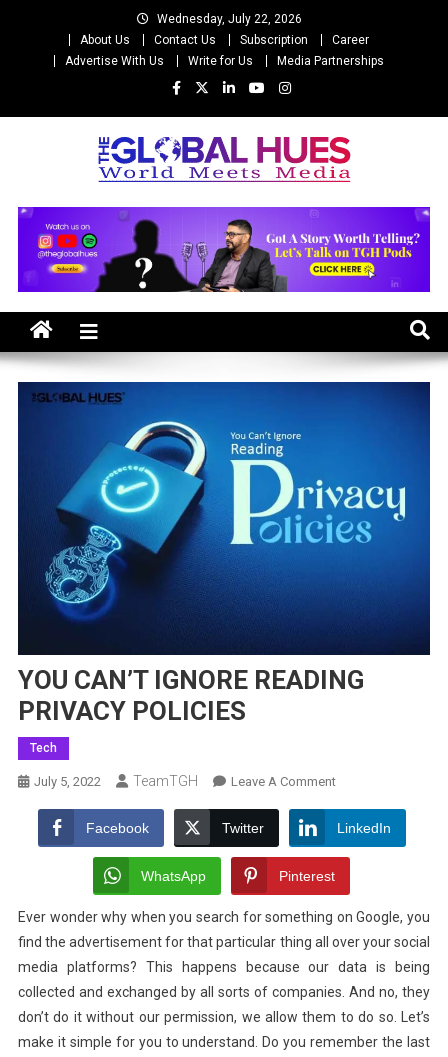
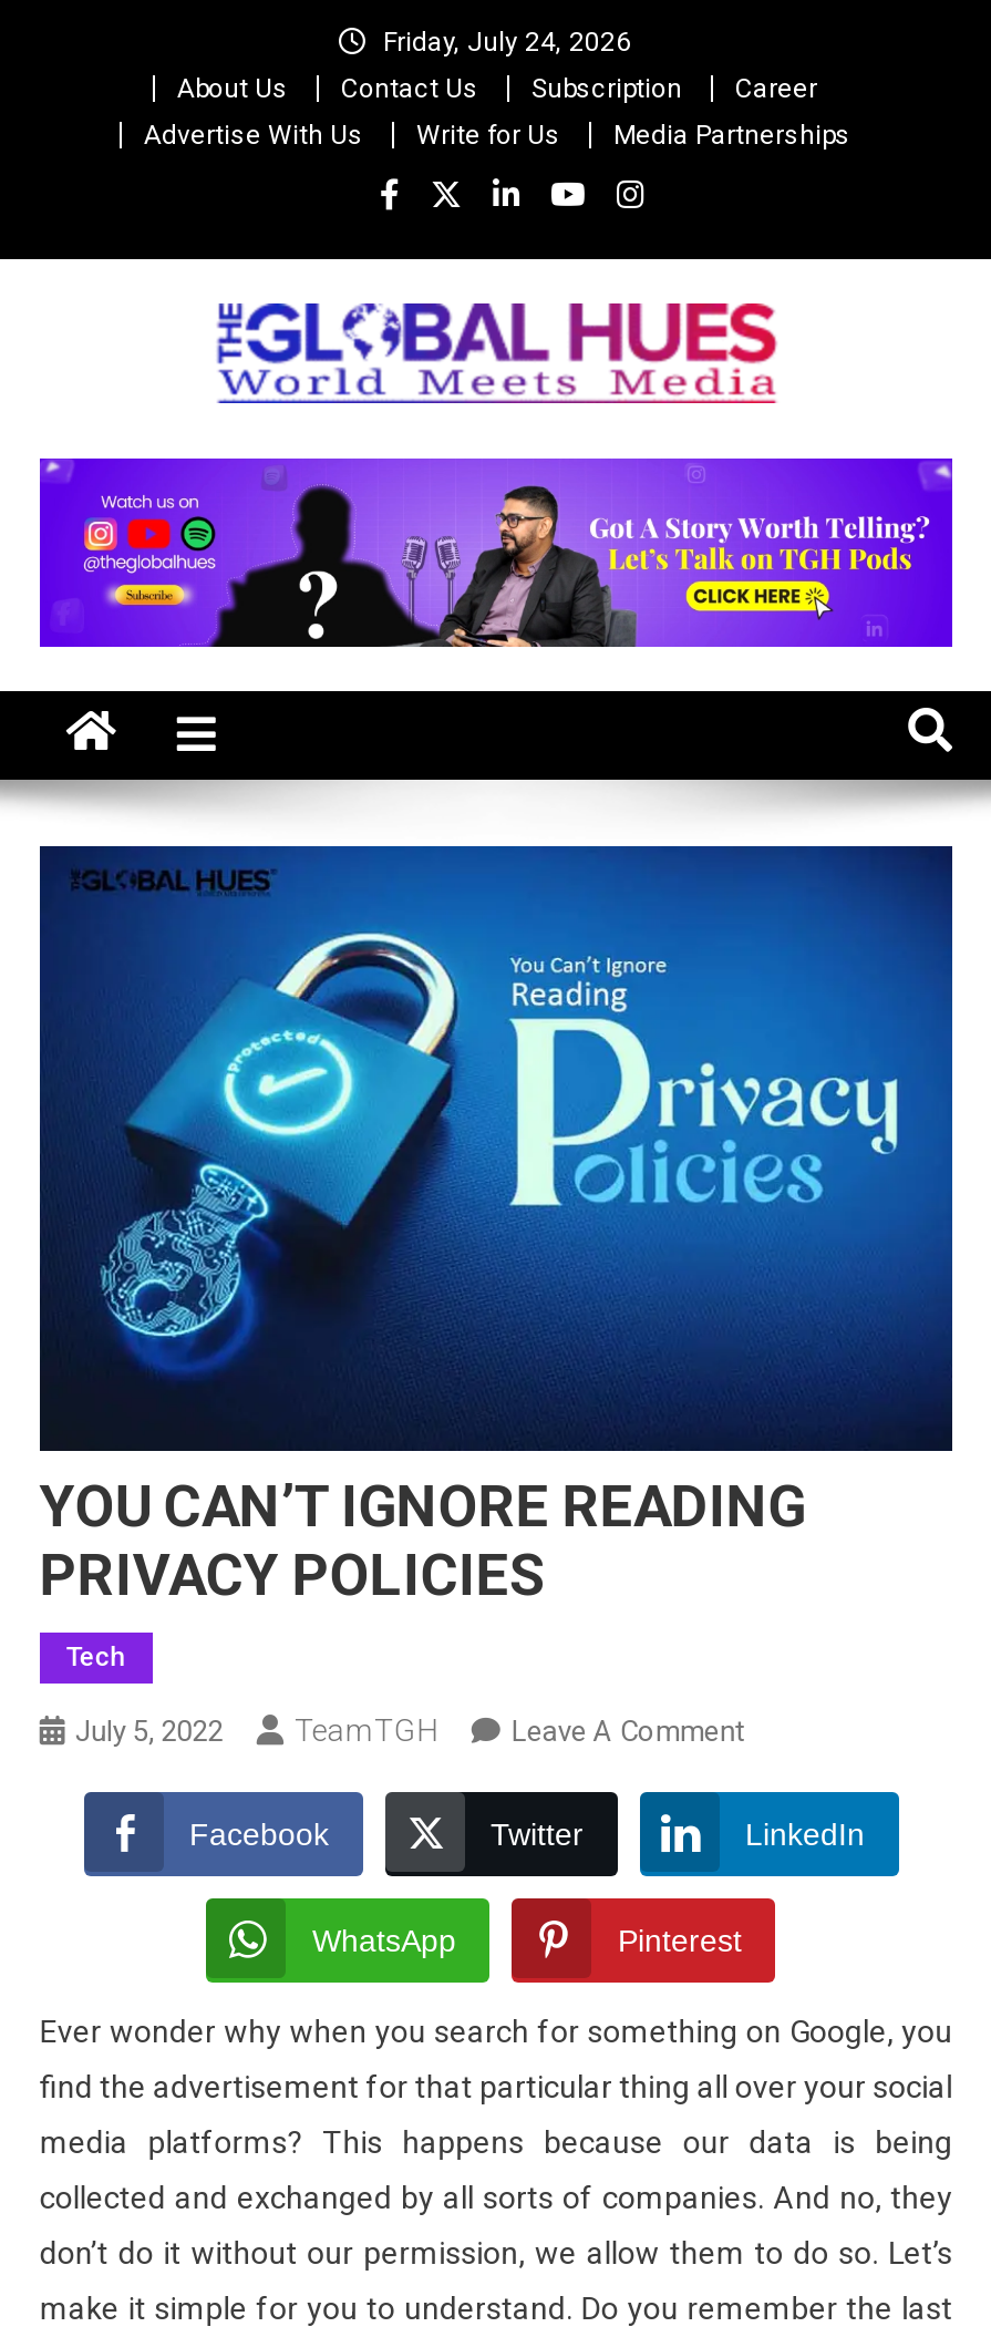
[156,12,301,26] Wednesday, July 22, 2026 -> [383,27,631,58] Friday, July 24, 2026

